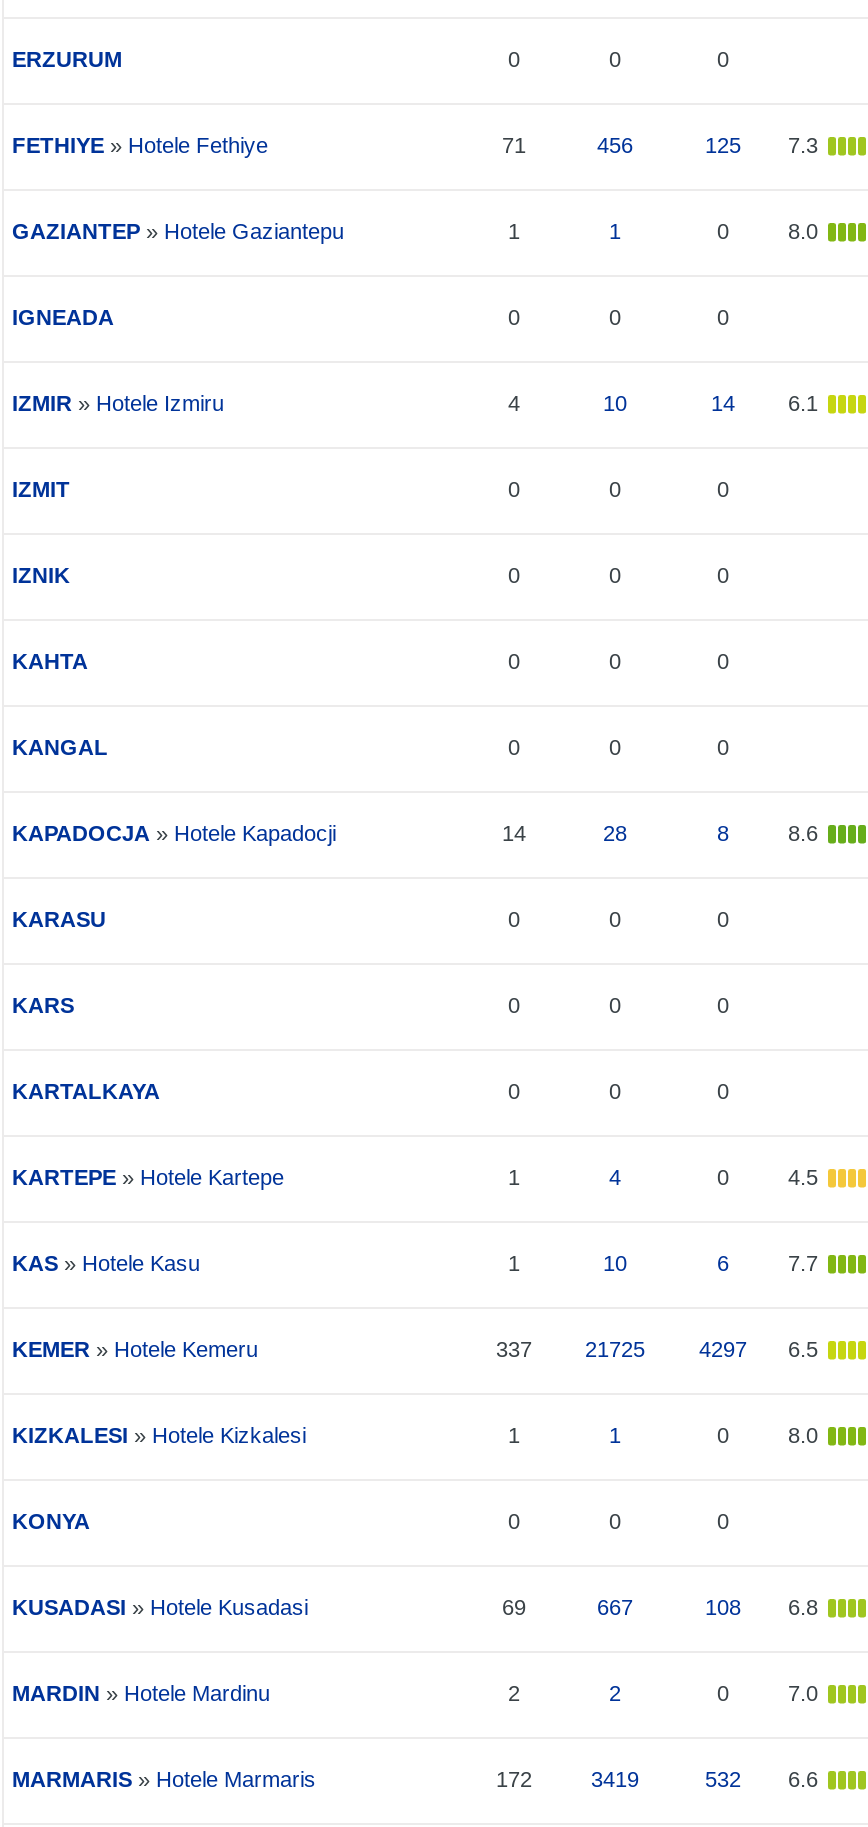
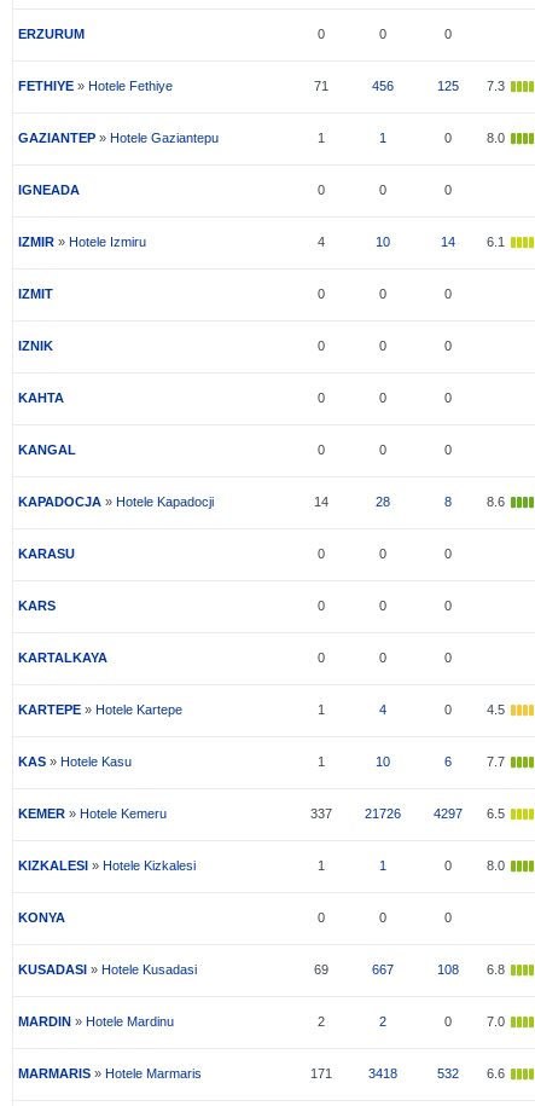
[585,1337,645,1361] 21725 -> [364,806,400,821] 21726
[496,1767,532,1791] 172 -> [310,1066,332,1081] 171
[591,1767,639,1791] 3419 -> [368,1066,397,1081] 3418

